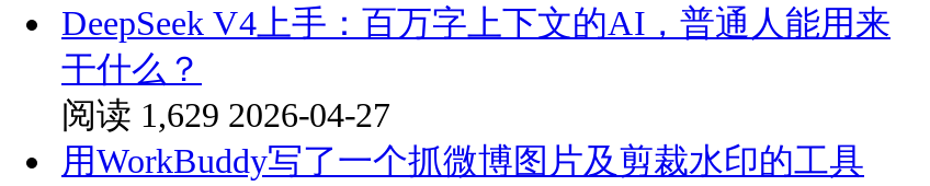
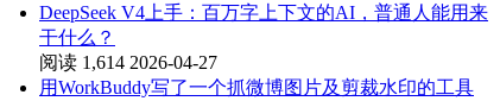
[61,97,390,134] 阅读 1,629 2026-04-27 -> [39,52,217,73] 阅读 1,614 2026-04-27

